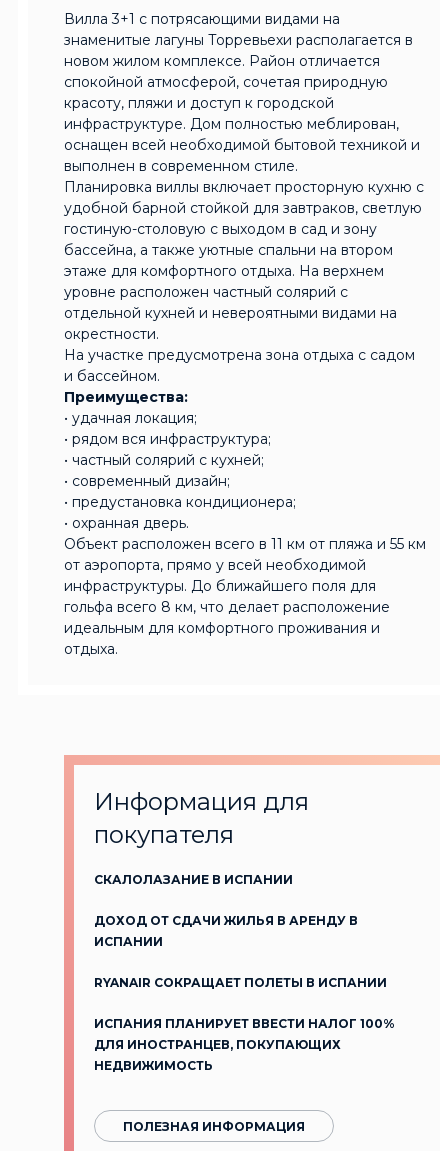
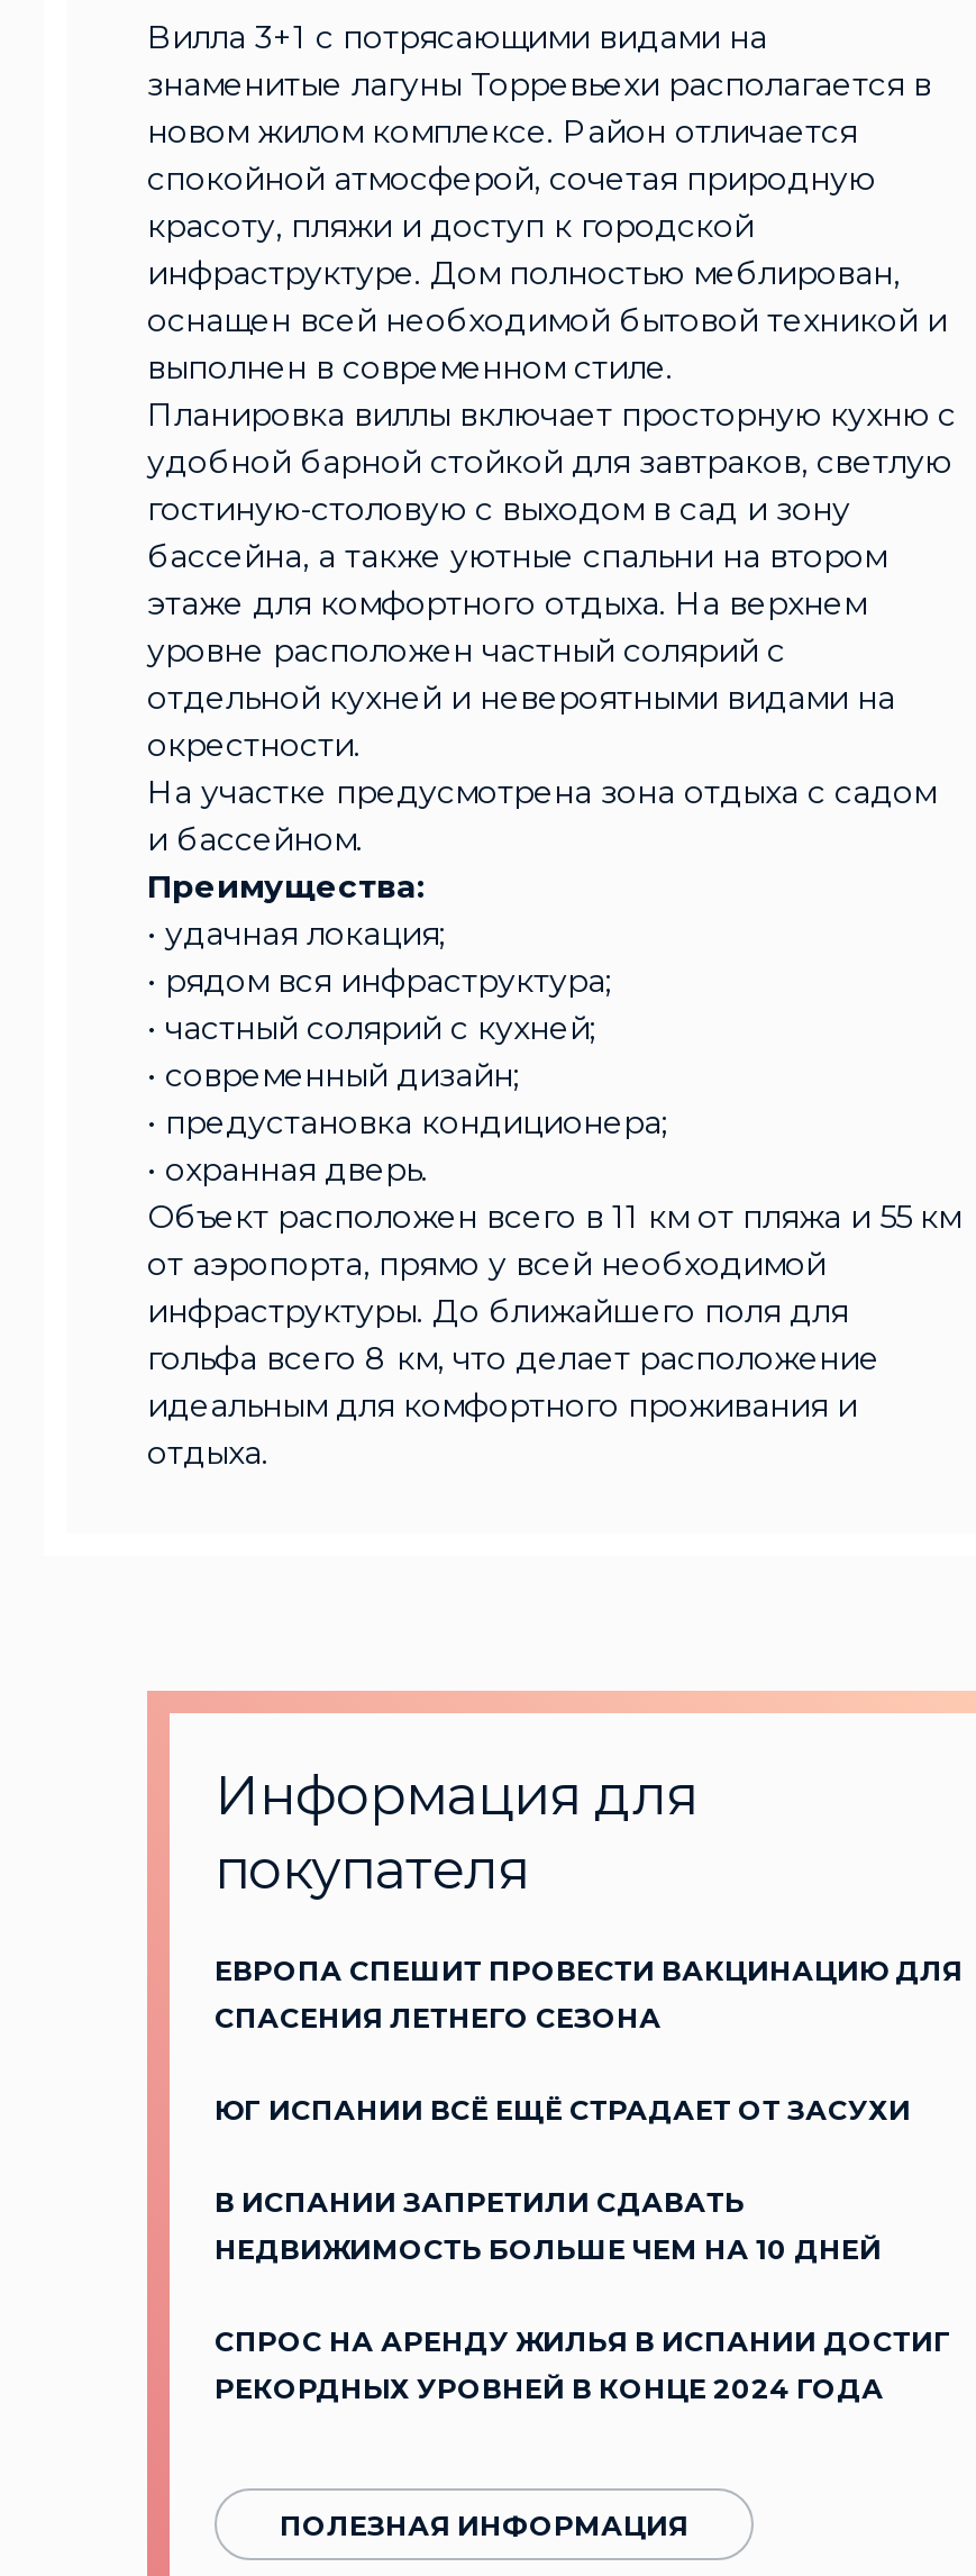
[94,872,293,887] СКАЛОЛАЗАНИЕ В ИСПАНИИ -> [215,1953,963,2034] ЕВРОПА СПЕШИТ ПРОВЕСТИ ВАКЦИНАЦИЮ ДЛЯ | СПАСЕНИЯ ЛЕТНЕГО СЕЗОНА
[94,913,358,949] ДОХОД ОТ СДАЧИ ЖИЛЬЯ В АРЕНДУ В | ИСПАНИИ -> [215,2092,911,2126] ЮГ ИСПАНИИ ВСЁ ЕЩЁ СТРАДАЕТ ОТ ЗАСУХИ
[94,975,387,990] RYANAIR СОКРАЩАЕТ ПОЛЕТЫ В ИСПАНИИ -> [215,2184,882,2265] В ИСПАНИИ ЗАПРЕТИЛИ СДАВАТЬ | НЕДВИЖИМОСТЬ БОЛЬШЕ ЧЕМ НА 10 ДНЕЙ
[94,1016,395,1073] ИСПАНИЯ ПЛАНИРУЕТ ВВЕСТИ НАЛОГ 100% | ДЛЯ ИНОСТРАНЦЕВ, ПОКУПАЮЩИХ | НЕДВИЖИМОСТЬ -> [215,2324,951,2405] СПРОС НА АРЕНДУ ЖИЛЬЯ В ИСПАНИИ ДОСТИГ | РЕКОРДНЫХ УРОВНЕЙ В КОНЦЕ 2024 ГОДА

